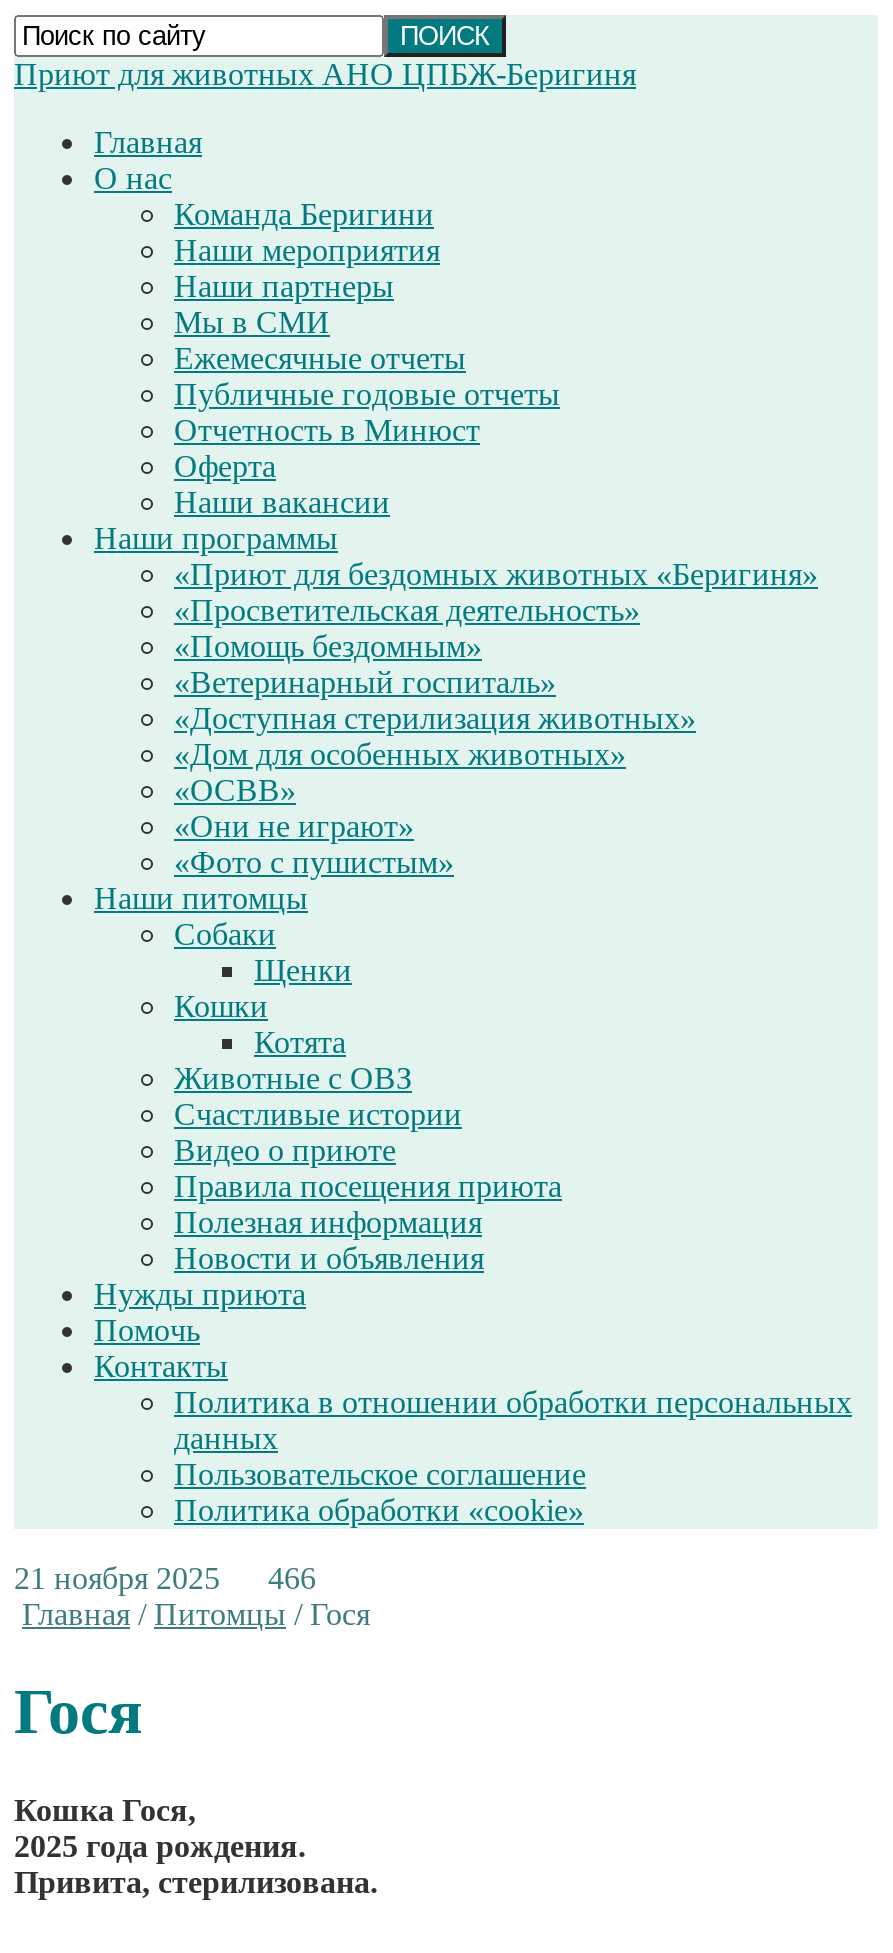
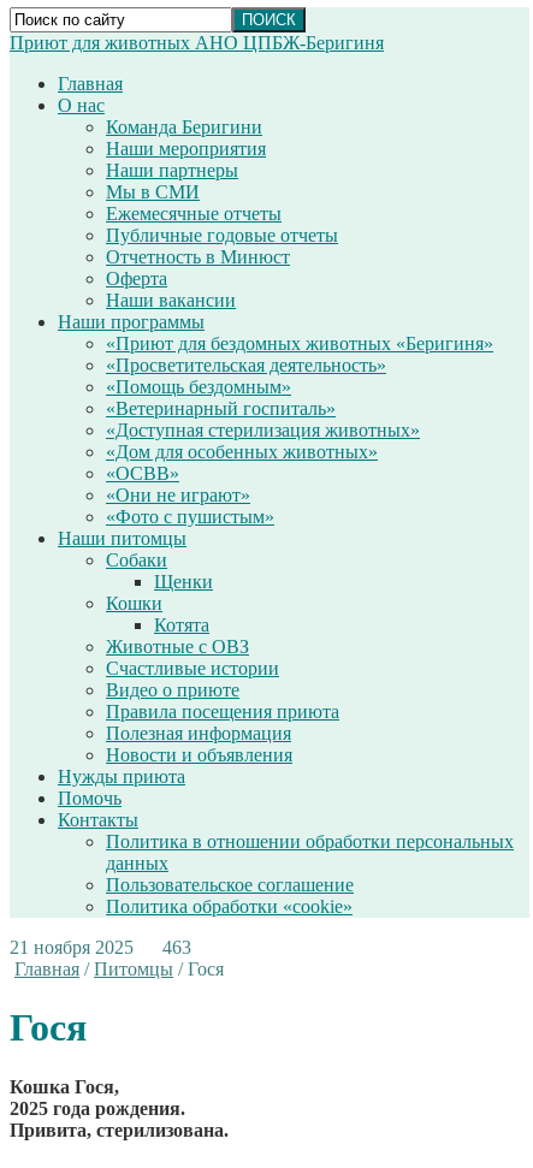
[14,1561,348,1595] 21 ноября 2025 466 -> [10,937,211,957] 21 ноября 2025 463

